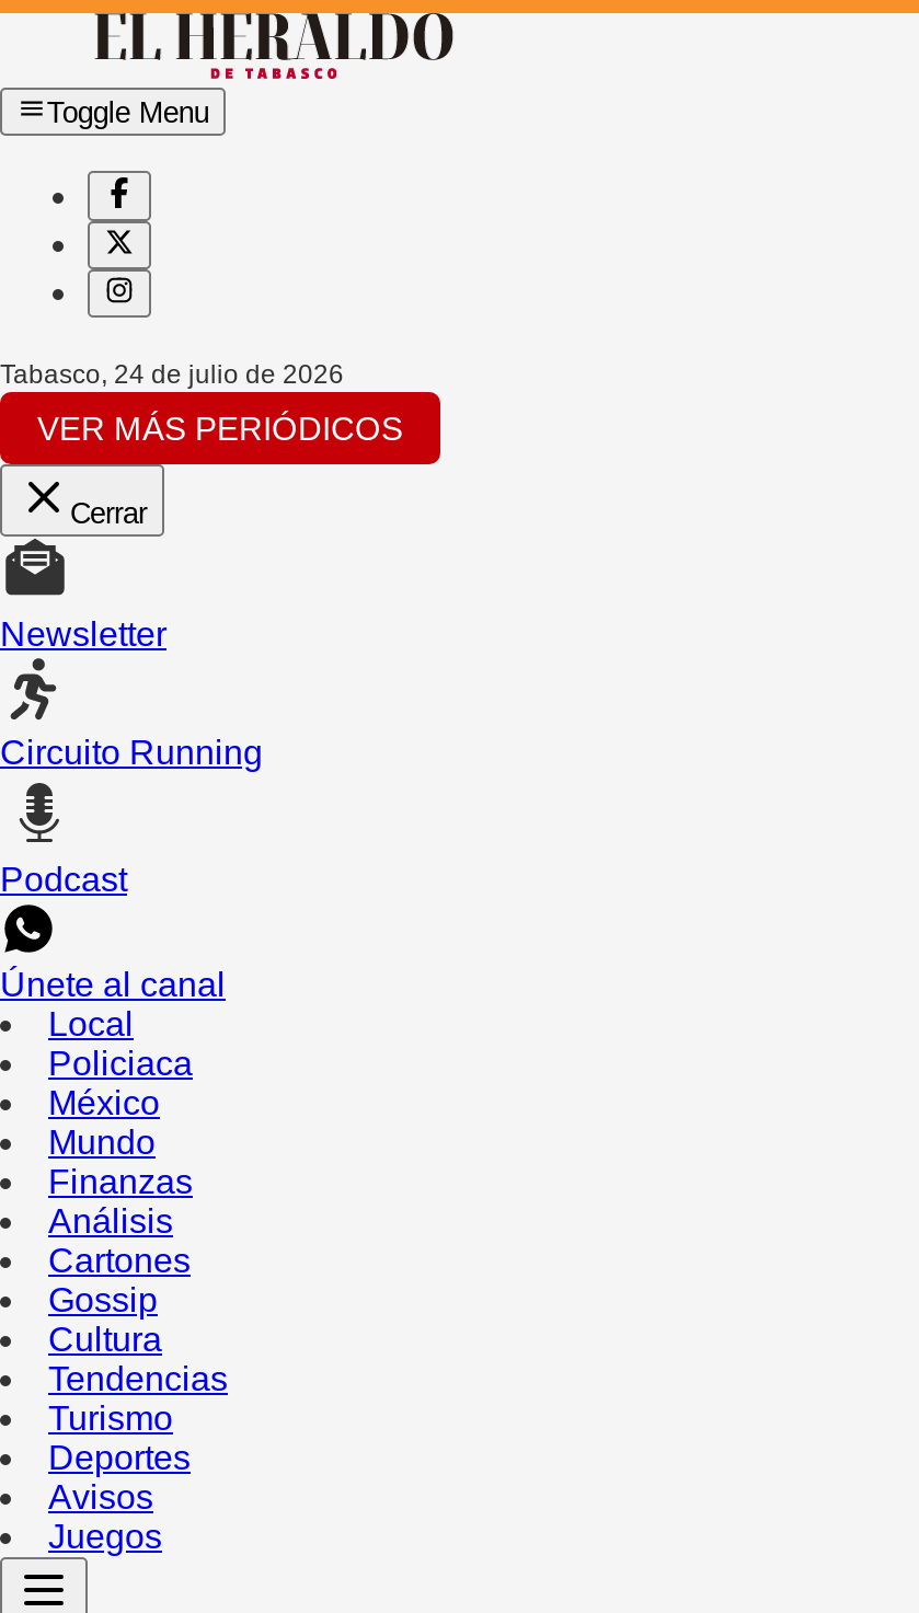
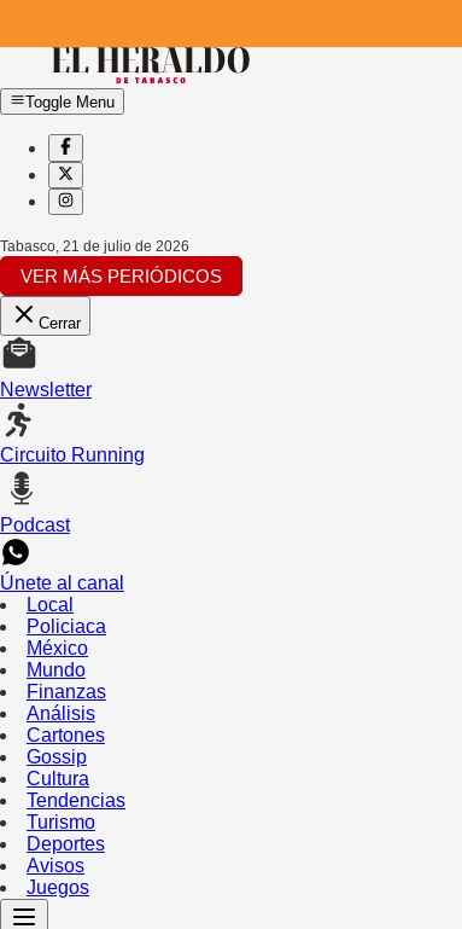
[0,360,344,390] Tabasco, 24 de julio de 2026 -> [0,238,189,255] Tabasco, 21 de julio de 2026

